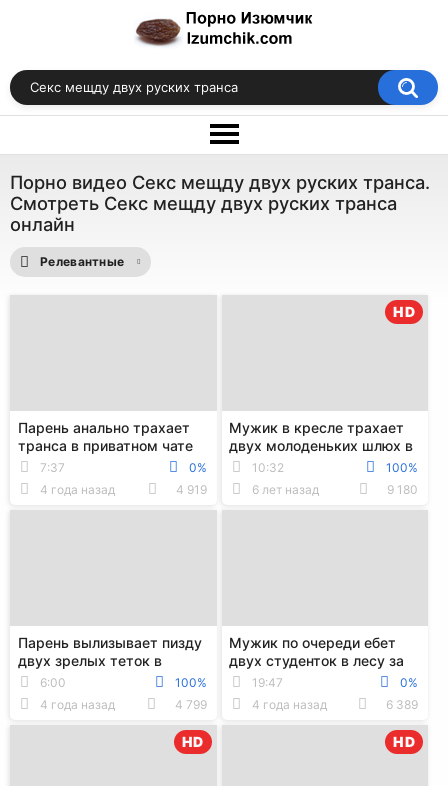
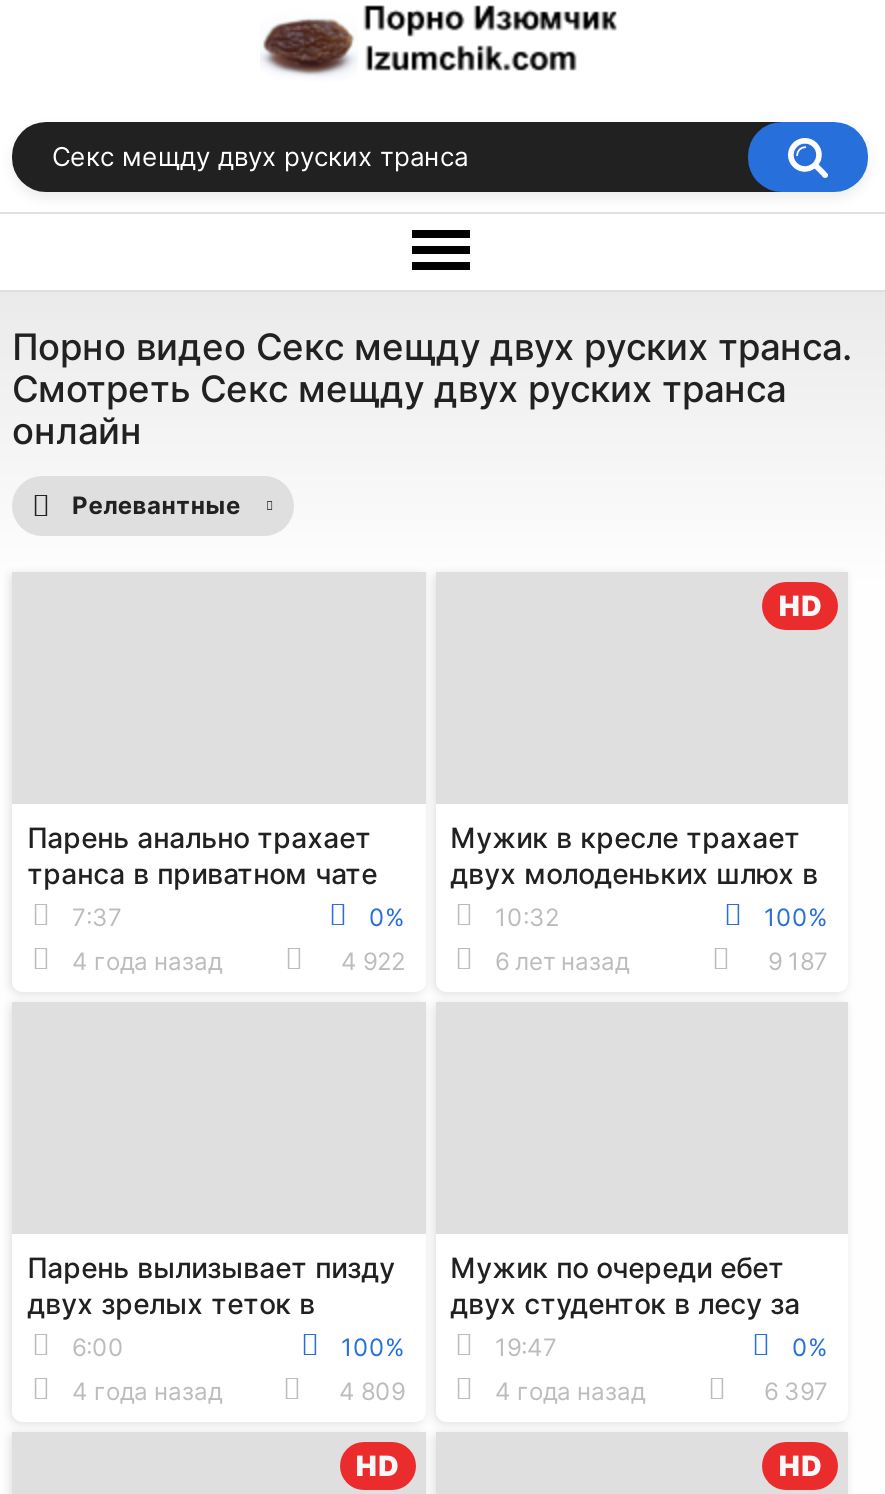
[175,482,206,497] 4 919 -> [341,946,405,976] 4 922
[387,482,418,497] 9 180 -> [768,946,828,976] 9 187
[174,697,206,712] 4 799 -> [339,1376,405,1406] 4 809
[386,697,418,712] 6 389 -> [764,1376,828,1406] 6 397

